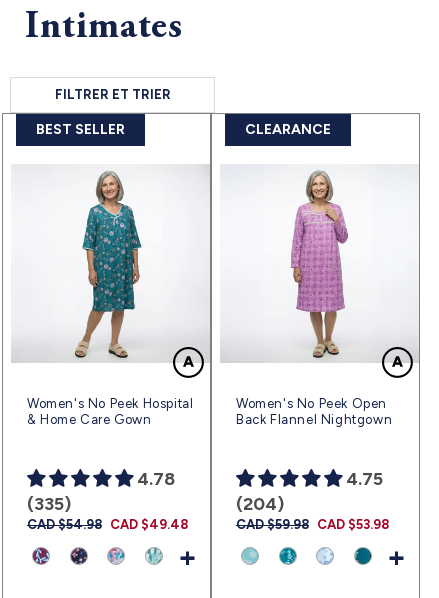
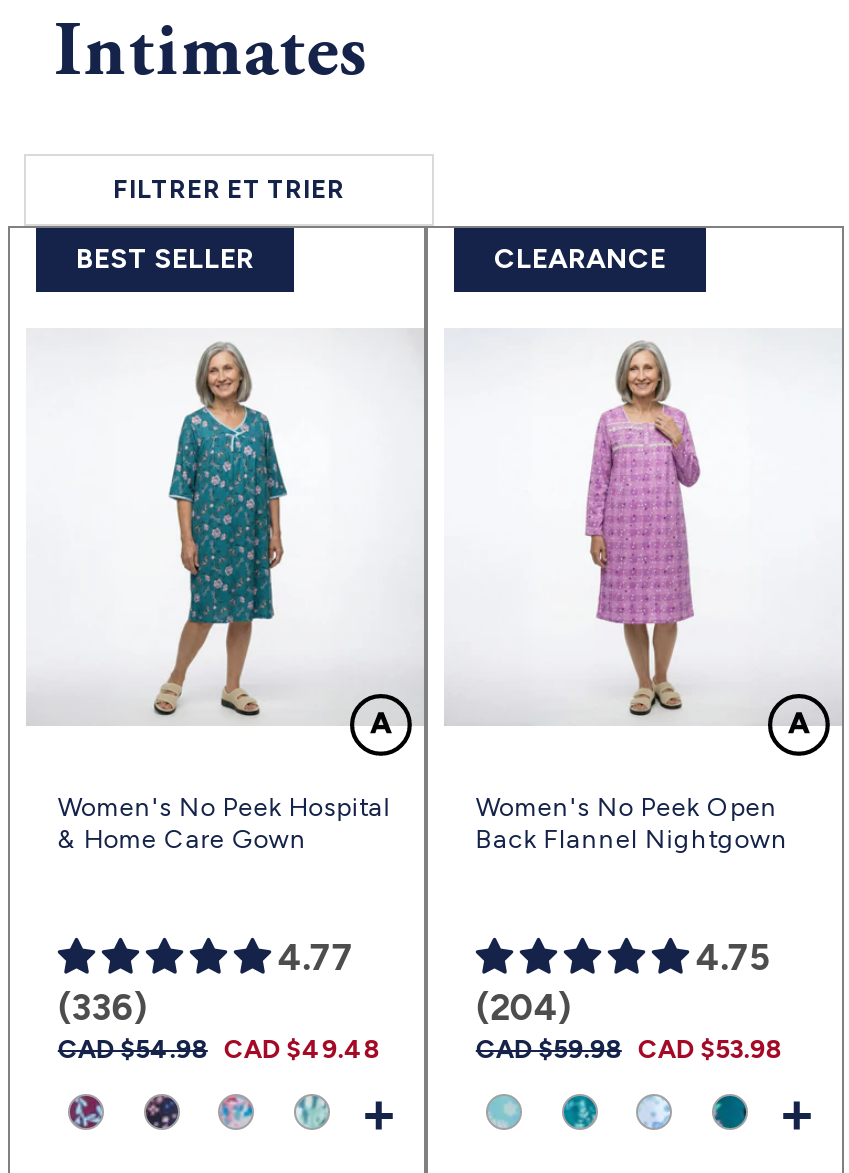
[137,468,175,490] 4.78 -> [278,936,354,980] 4.77
[27,493,71,515] (335) -> [58,986,148,1030] (336)

